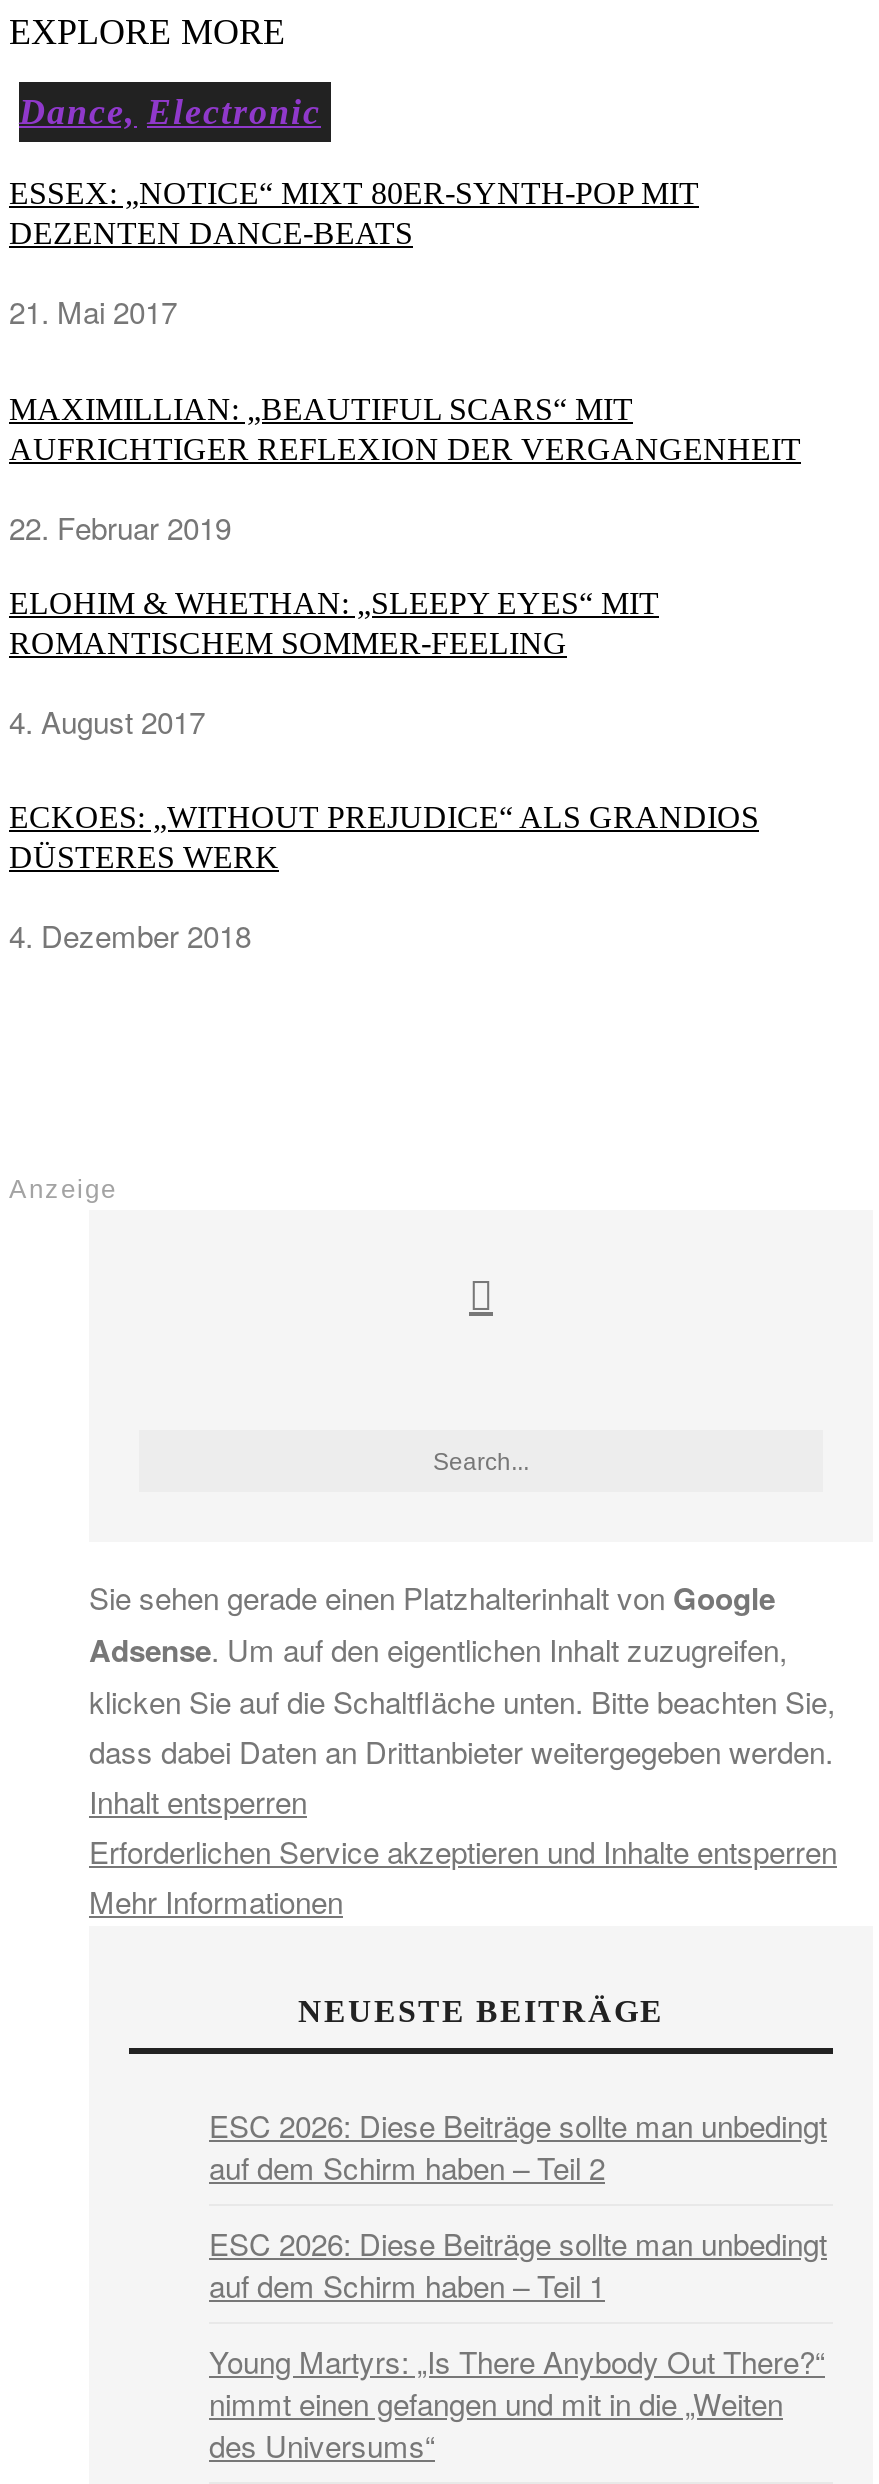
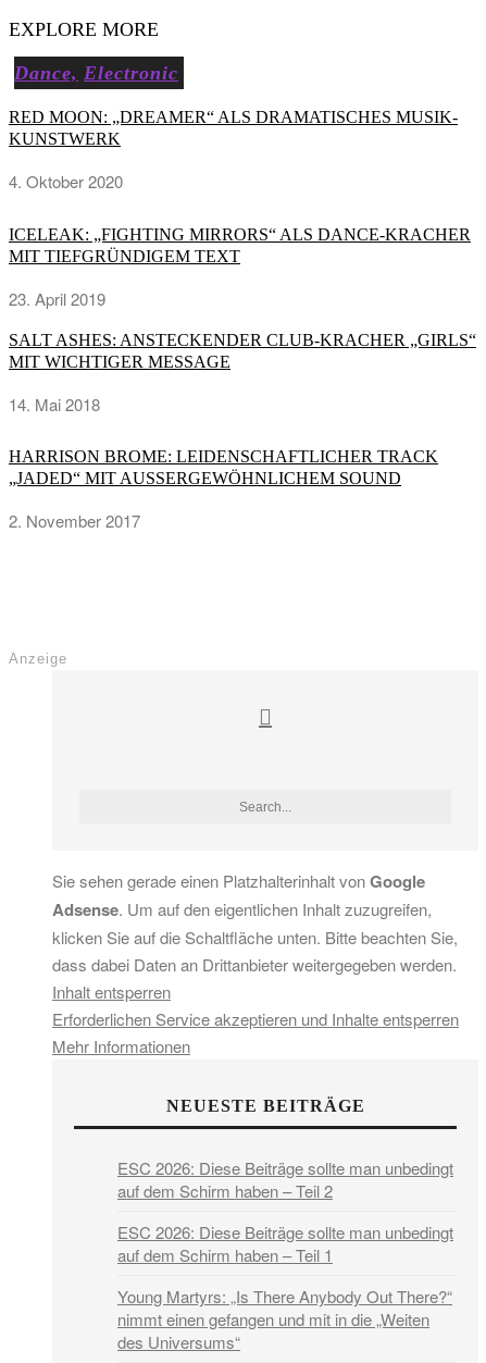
[9,176,699,250] ESSEX: „NOTICE“ MIXT 80ER-SYNTH-POP MIT | DEZENTEN DANCE-BEATS -> [9,108,458,148] RED MOON: „DREAMER“ ALS DRAMATISCHES MUSIK- | KUNSTWERK
[9,290,177,332] 21. Mai 2017 -> [9,170,123,193] 4. Oktober 2020
[9,391,801,465] MAXIMILLIAN: „BEAUTIFUL SCARS“ MIT | AUFRICHTIGER REFLEXION DER VERGANGENHEIT -> [9,225,471,265] ICELEAK: „FIGHTING MIRRORS“ ALS DANCE-KRACHER | MIT TIEFGRÜNDIGEM TEXT
[9,505,231,547] 22. Februar 2019 -> [9,287,105,309] 23. April 2019
[9,585,659,659] ELOHIM & WHETHAN: „SLEEPY EYES“ MIT | ROMANTISCHEM SOMMER-FEELING -> [9,330,476,370] SALT ASHES: ANSTECKENDER CLUB-KRACHER „GIRLS“ | MIT WICHTIGER MESSAGE
[9,699,205,741] 4. August 2017 -> [9,392,100,415] 14. Mai 2018
[9,800,759,874] ECKOES: „WITHOUT PREJUDICE“ ALS GRANDIOS | DÜSTERES WERK -> [9,447,438,487] HARRISON BROME: LEIDENSCHAFTLICHER TRACK | „JADED“ MIT AUSSERGEWÖHNLICHEM SOUND
[9,914,251,956] 4. Dezember 2018 -> [9,509,140,532] 2. November 2017

